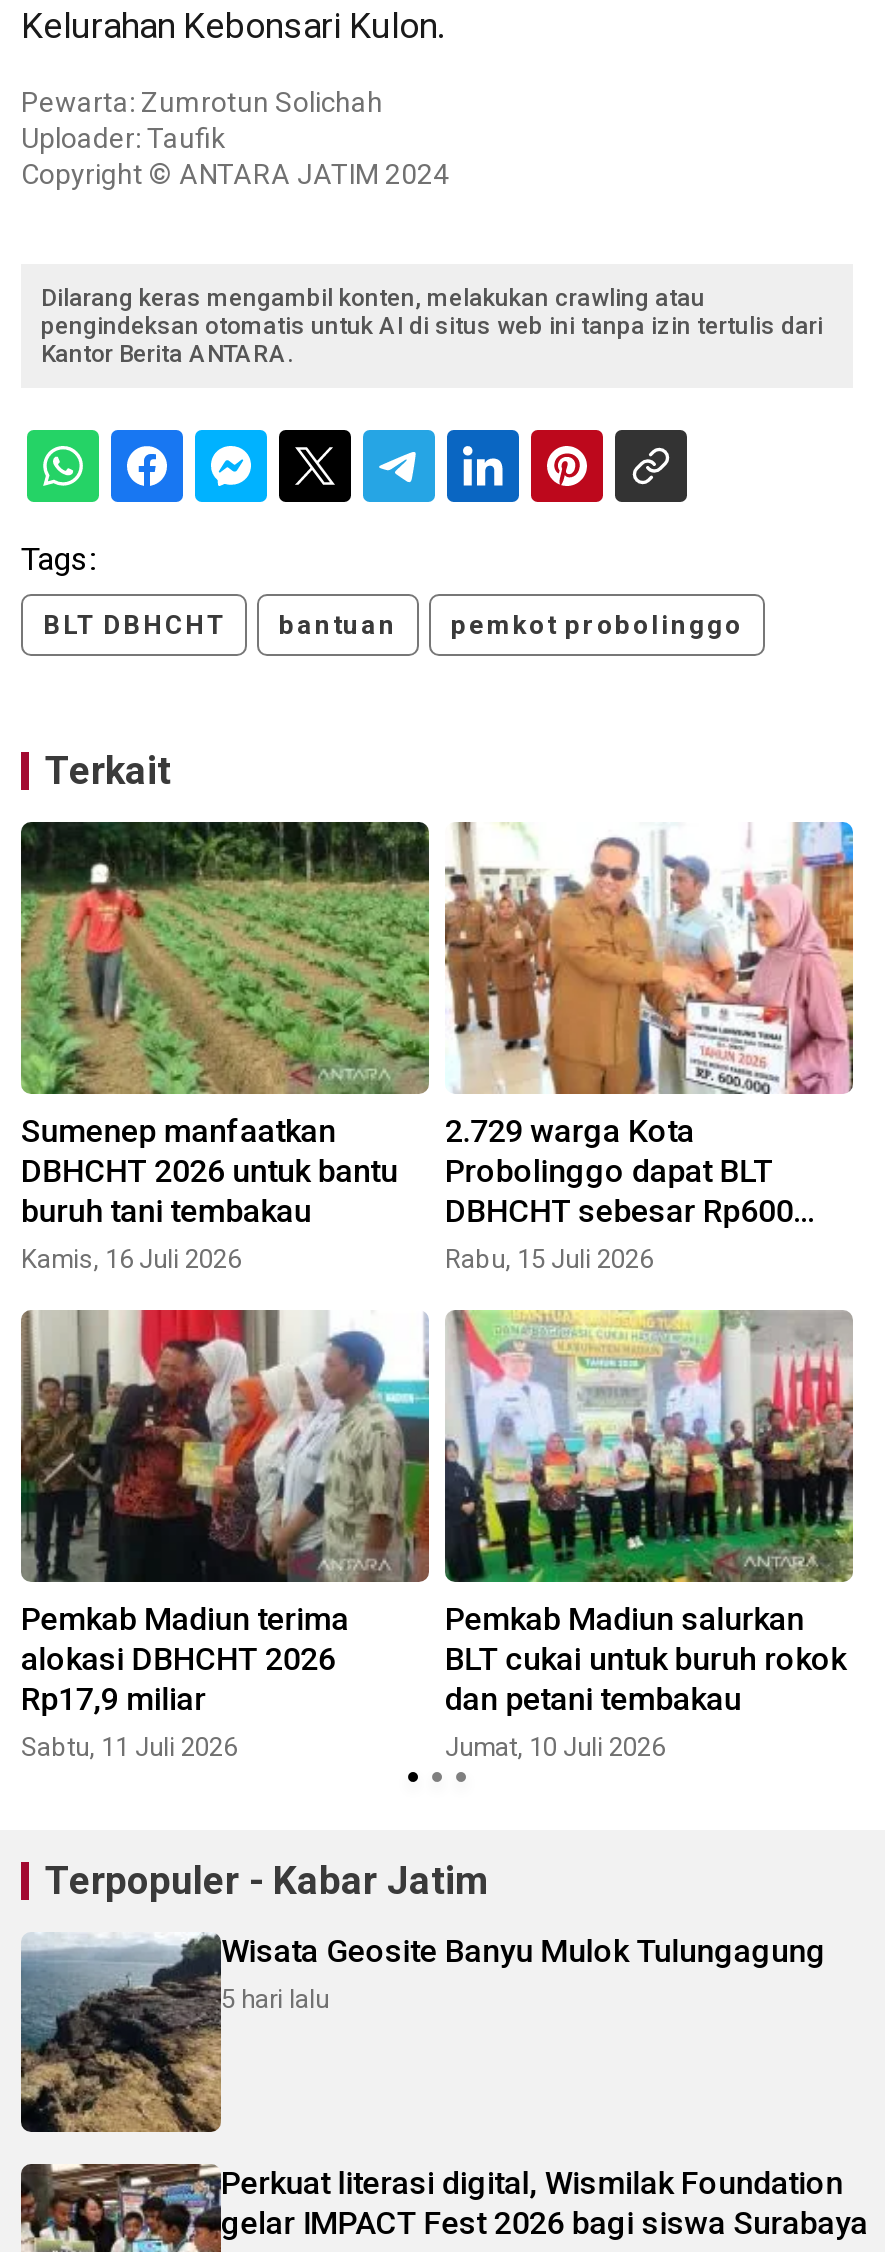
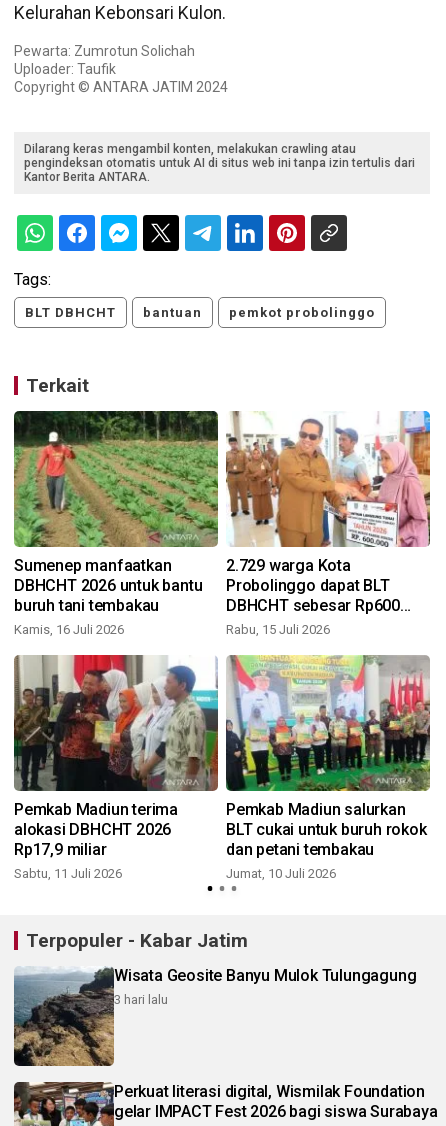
[221,1984,329,2014] 5 hari lalu -> [114,992,168,1007] 3 hari lalu

